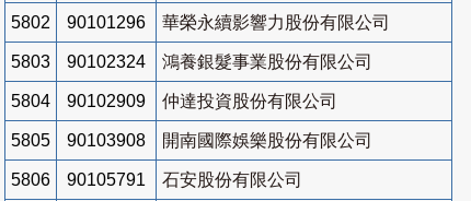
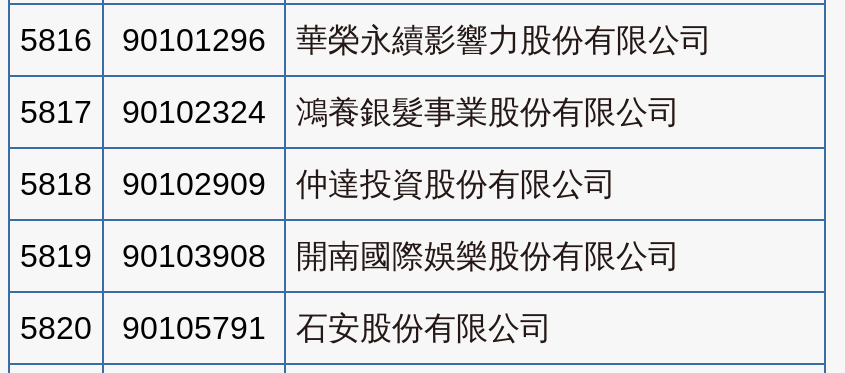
[11,13,390,32] 5802 90101296 華榮永續影響力股份有限公司 -> [20,23,712,57] 5816 90101296 華榮永續影響力股份有限公司
[11,52,372,71] 5803 90102324 鴻養銀髮事業股份有限公司 -> [20,95,680,129] 5817 90102324 鴻養銀髮事業股份有限公司
[11,92,337,110] 5804 90102909 仲達投資股份有限公司 -> [20,167,616,201] 5818 90102909 仲達投資股份有限公司
[11,131,372,150] 5805 90103908 開南國際娛樂股份有限公司 -> [20,239,680,273] 5819 90103908 開南國際娛樂股份有限公司
[11,170,302,189] 5806 90105791 石安股份有限公司 -> [20,311,552,345] 5820 90105791 石安股份有限公司

